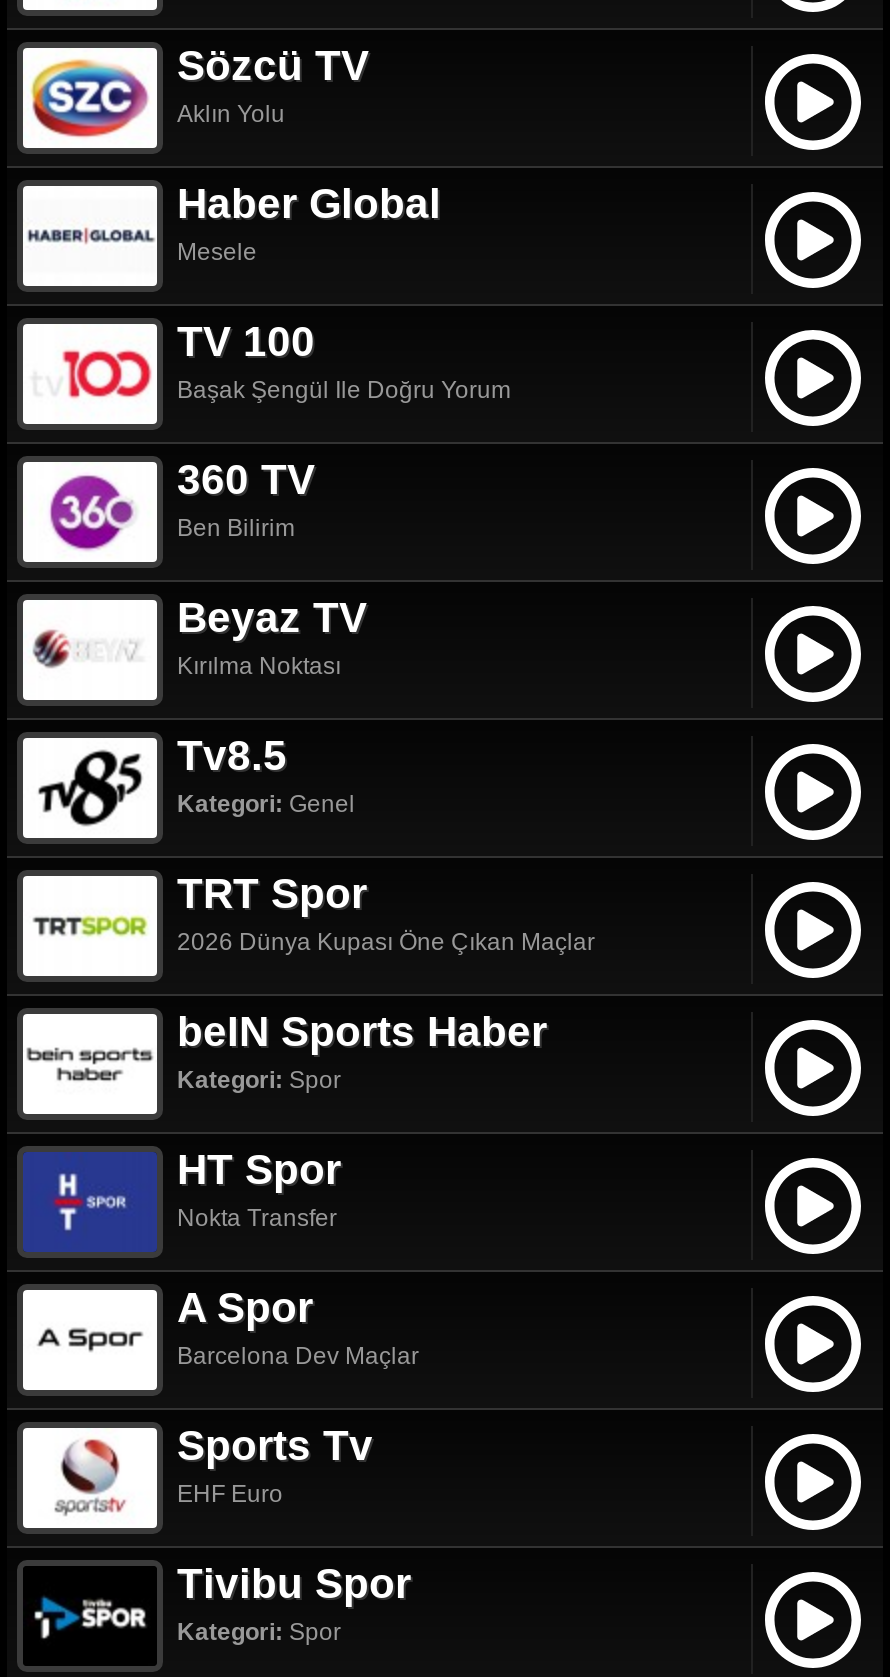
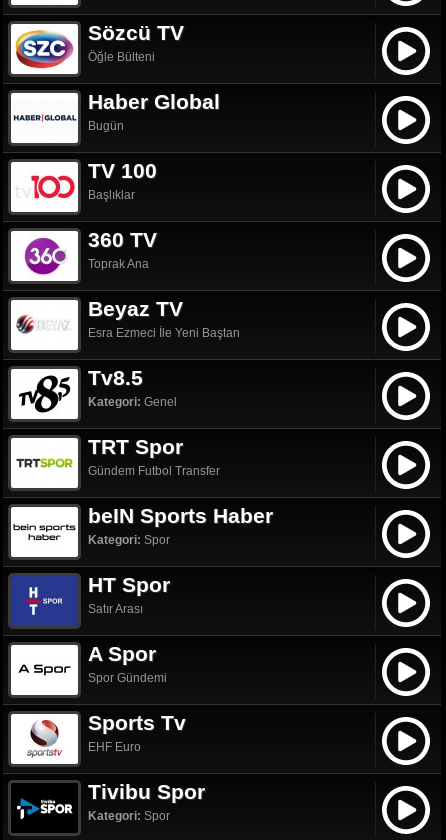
[177,100,285,128] Aklın Yolu -> [88,50,155,64] Öğle Bülteni
[177,238,257,266] Mesele -> [88,119,124,133] Bugün
[177,376,511,404] Başak Şengül Ile Doğru Yorum -> [88,188,135,202] Başlıklar
[177,514,295,542] Ben Bilirim -> [88,257,149,271] Toprak Ana
[177,652,341,680] Kırılma Noktası -> [88,326,240,340] Esra Ezmeci İle Yeni Baştan
[177,928,595,956] 2026 Dünya Kupası Öne Çıkan Maçlar -> [88,464,220,478] Gündem Futbol Transfer
[177,1204,337,1232] Nokta Transfer -> [88,602,143,616] Satır Arası
[177,1342,419,1370] Barcelona Dev Maçlar -> [88,671,167,685] Spor Gündemi

